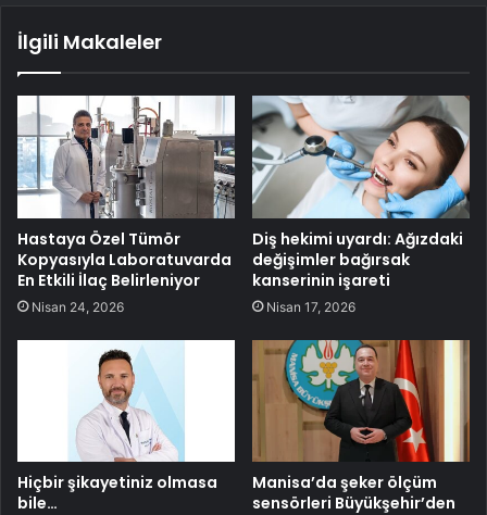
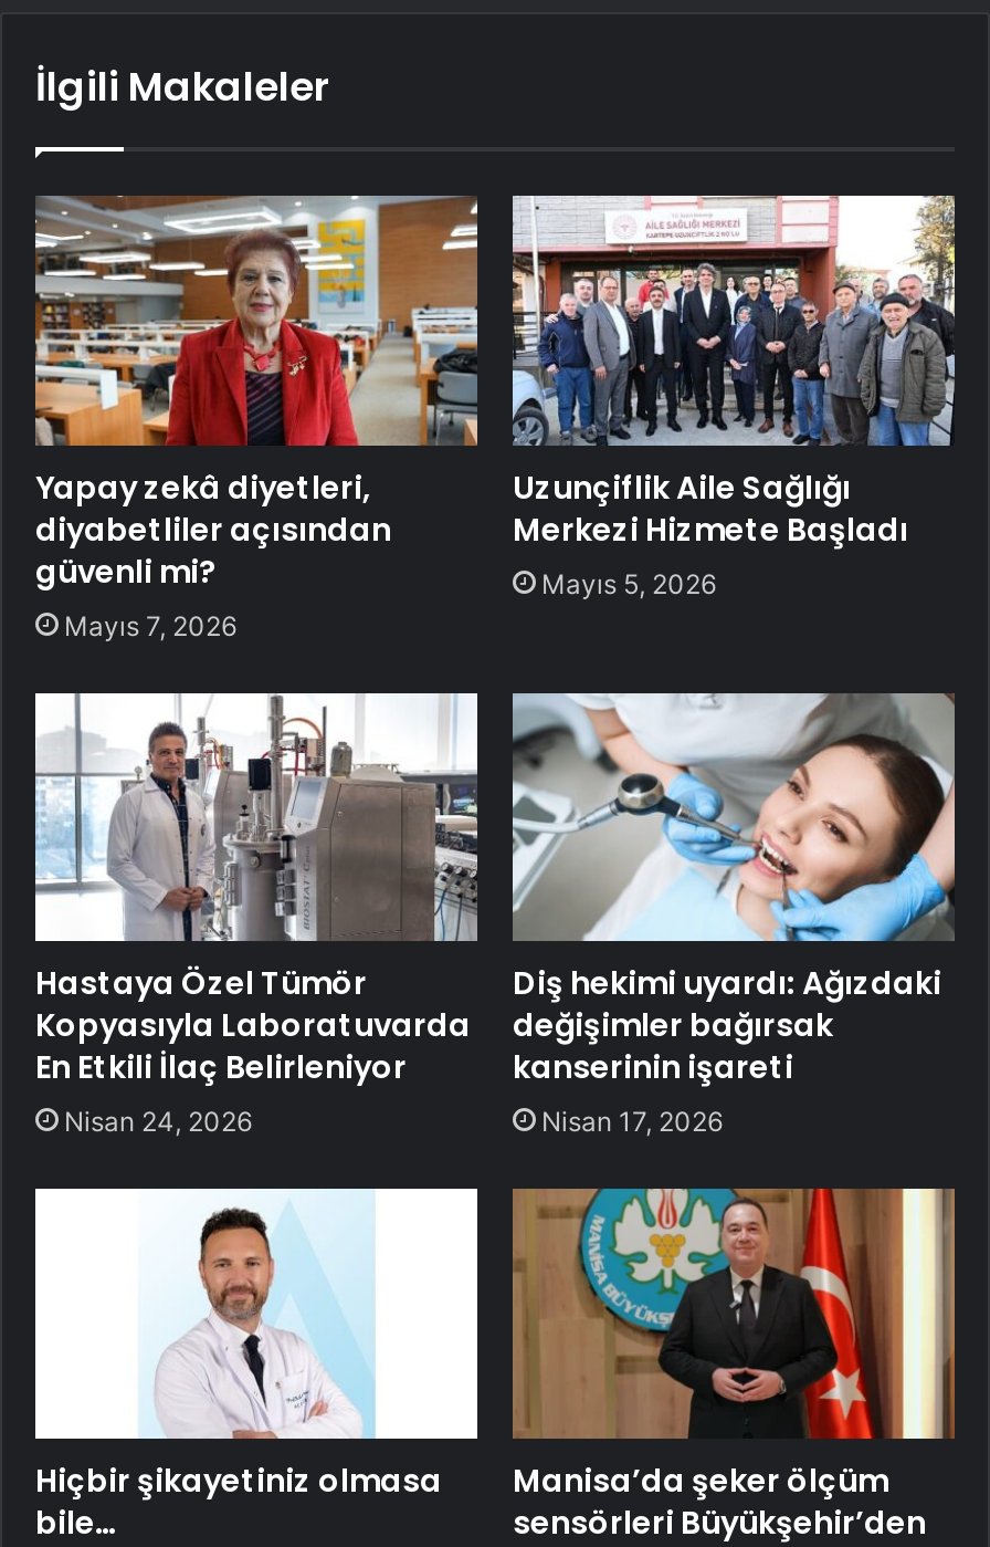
none -> [33,196,480,641] [image] | Yapay zekâ diyetleri, | diyabetliler açısından | güvenli mi? | Mayıs 7, 2026
none -> [510,194,955,599] [image] | Uzunçiflik Aile Sağlığı | Merkezi Hizmete Başladı | Mayıs 5, 2026

